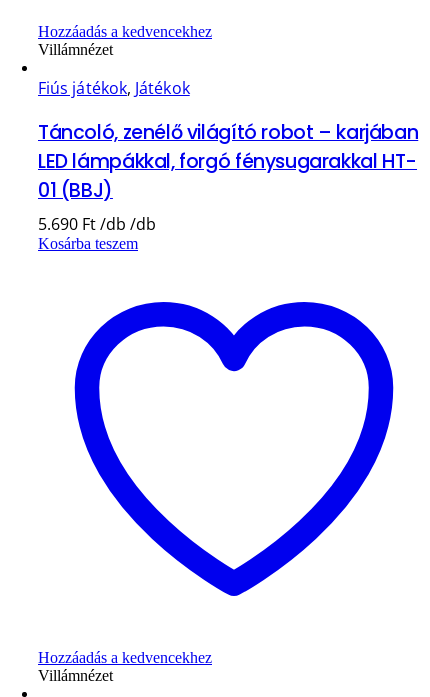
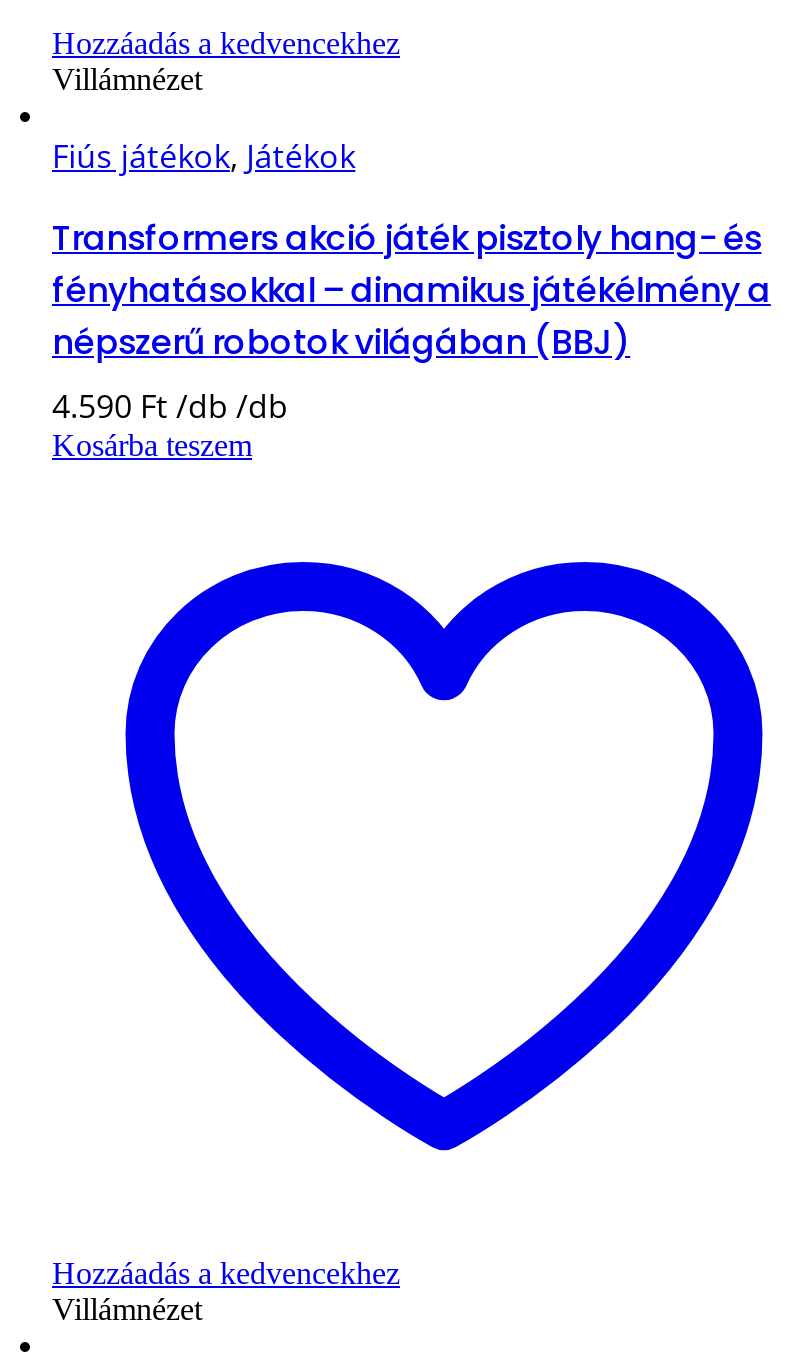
[38,119,418,235] Táncoló, zenélő világító robot – karjában | LED lámpákkal, forgó fénysugarakkal HT- | 01 (BBJ) | 5.690 Ft -> [52,214,771,428] Transformers akció játék pisztoly hang- és | fényhatásokkal – dinamikus játékélmény a | népszerű robotok világában (BBJ) | 4.590 Ft

